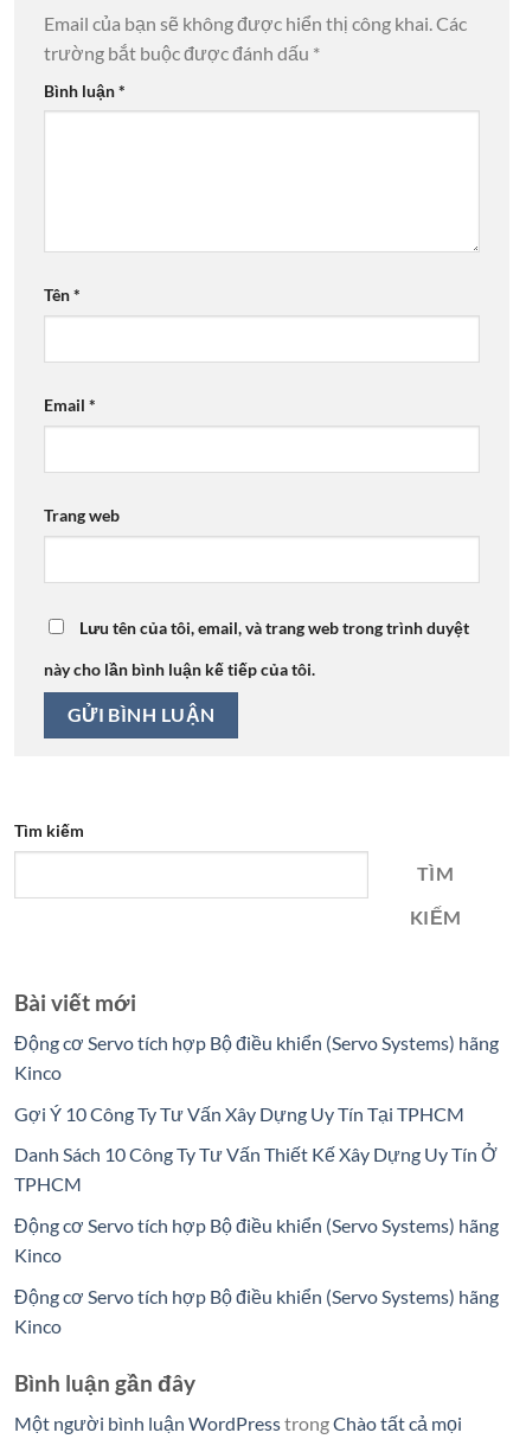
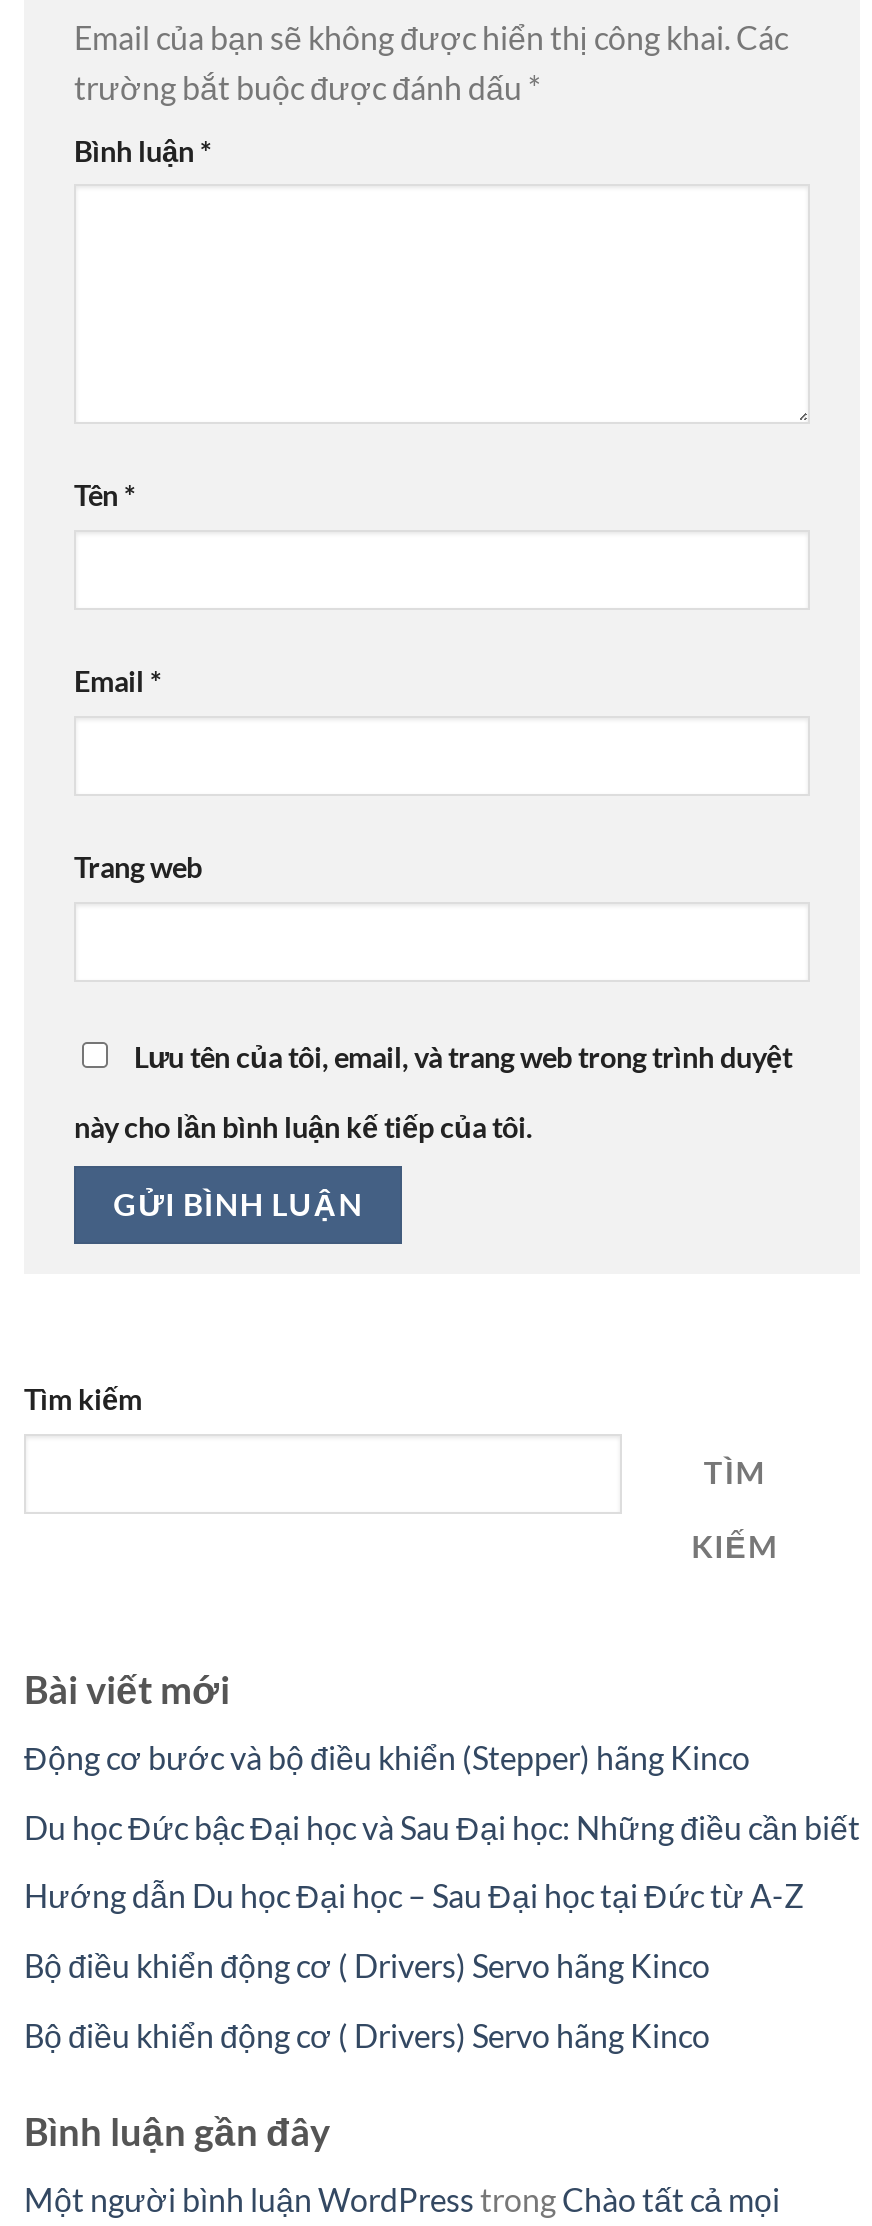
[14,1031,499,1084] Động cơ Servo tích hợp Bộ điều khiển (Servo Systems) hãng | Kinco -> [24,1738,750,1776] Động cơ bước và bộ điều khiển (Stepper) hãng Kinco
[14,1102,464,1125] Gợi Ý 10 Công Ty Tư Vấn Xây Dựng Uy Tín Tại TPHCM -> [24,1807,860,1845] Du học Đức bậc Đại học và Sau Đại học: Những điều cần biết
[14,1143,498,1195] Danh Sách 10 Công Ty Tư Vấn Thiết Kế Xây Dựng Uy Tín Ở | TPHCM -> [24,1877,804,1915] Hướng dẫn Du học Đại học – Sau Đại học tại Đức từ A-Z
[14,1214,499,1266] Động cơ Servo tích hợp Bộ điều khiển (Servo Systems) hãng | Kinco -> [24,1946,710,1984] Bộ điều khiển động cơ ( Drivers) Servo hãng Kinco
[14,1284,499,1336] Động cơ Servo tích hợp Bộ điều khiển (Servo Systems) hãng | Kinco -> [24,2015,710,2053] Bộ điều khiển động cơ ( Drivers) Servo hãng Kinco

